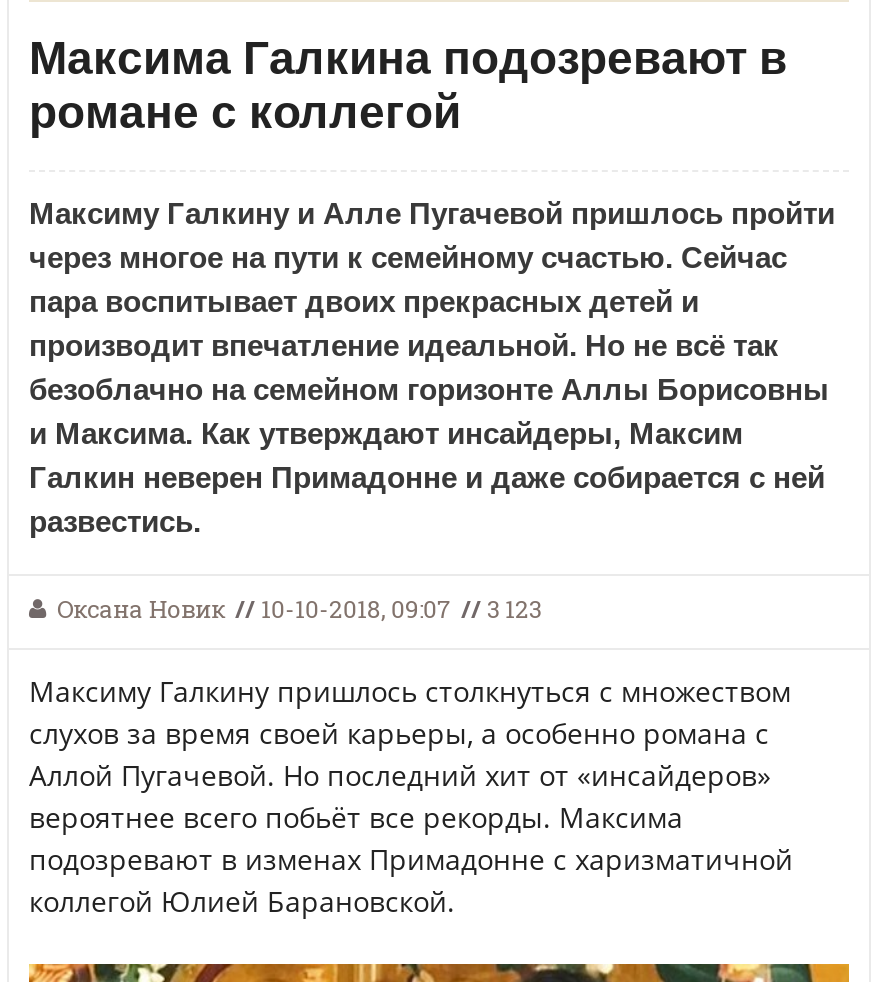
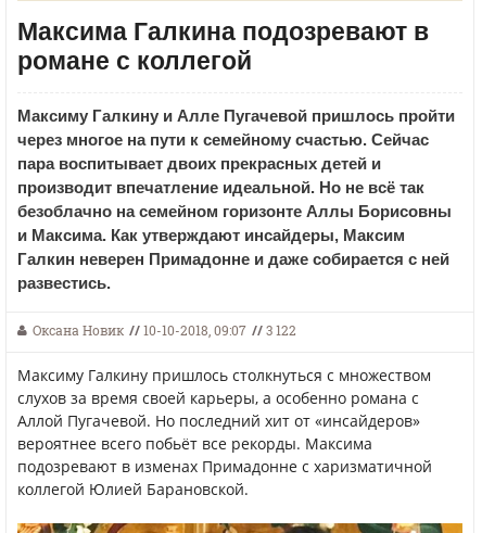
[57,592,541,626] Оксана Новик // 10-10-2018, 09:07 // 3 123 -> [33,321,296,340] Оксана Новик // 10-10-2018, 09:07 // 3 122

